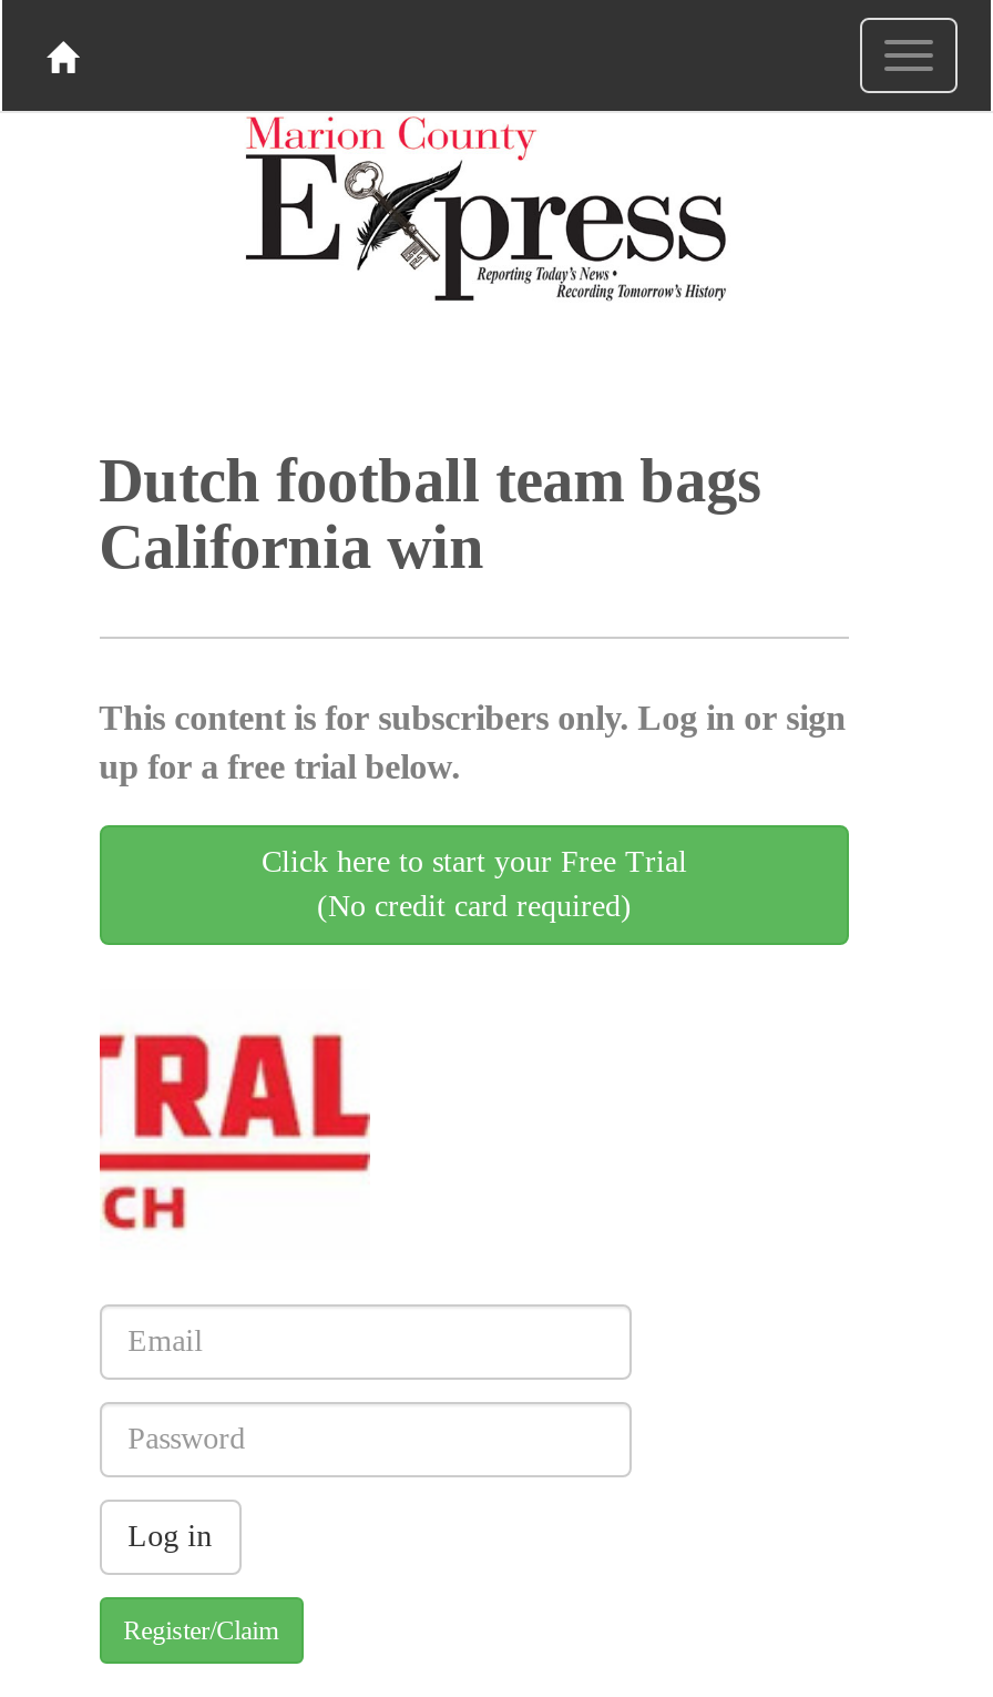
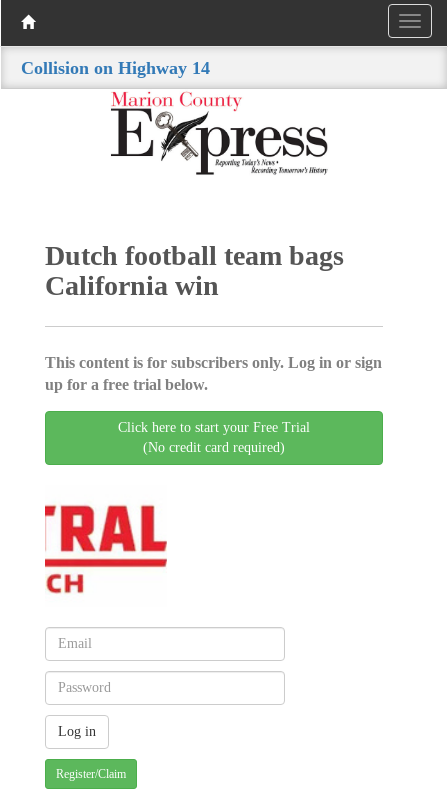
none -> [21,58,210,78] Collision on Highway 14

